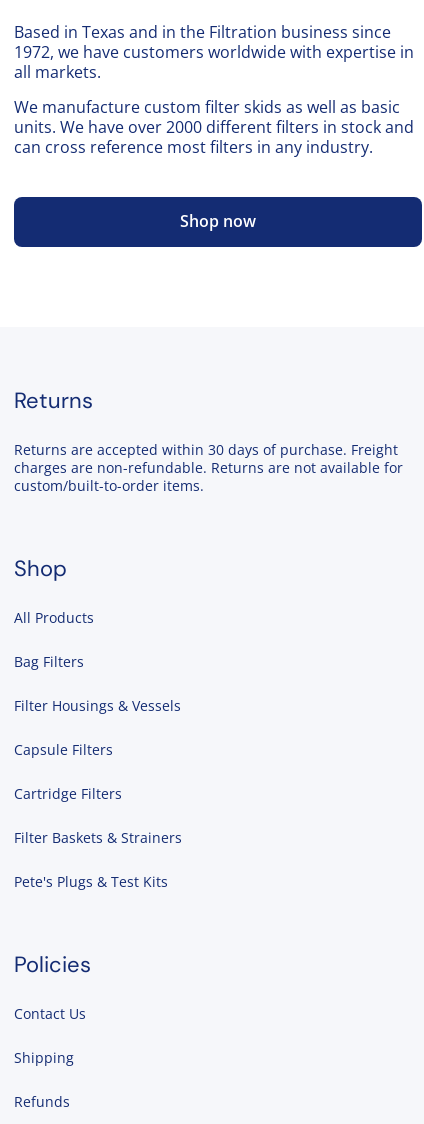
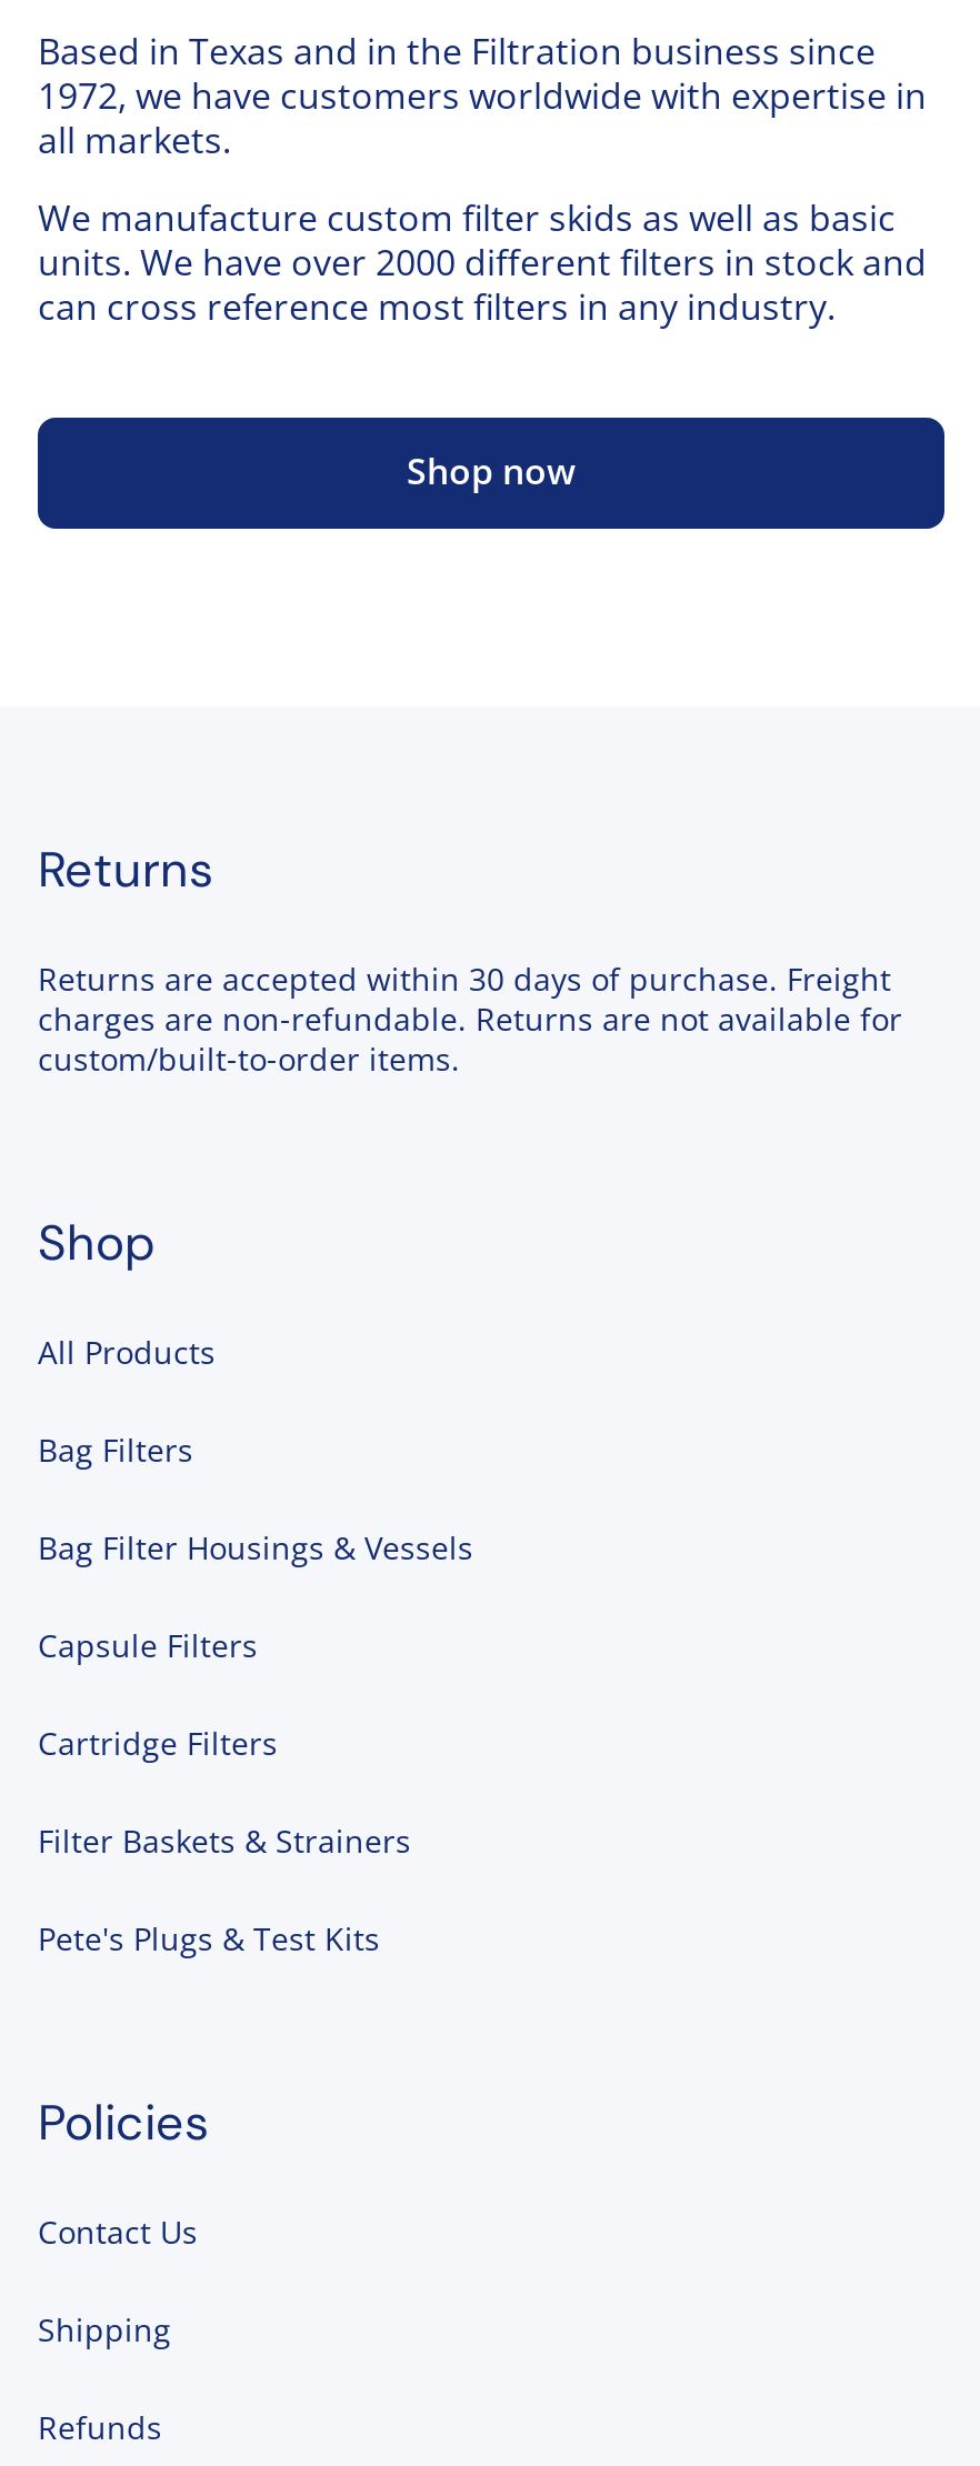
[14,696,181,715] Filter Housings & Vessels -> [38,1527,473,1569] Bag Filter Housings & Vessels

